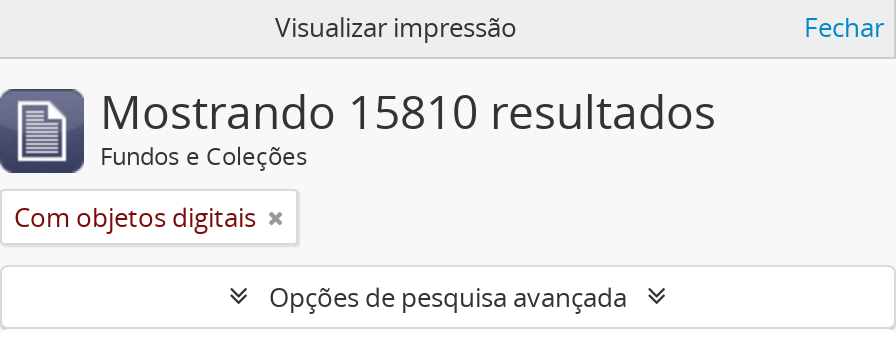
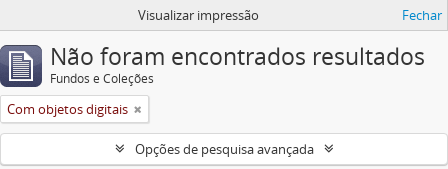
[100,81,716,143] Mostrando 15810 resultados -> [50,41,425,72] Não foram encontrados resultados

